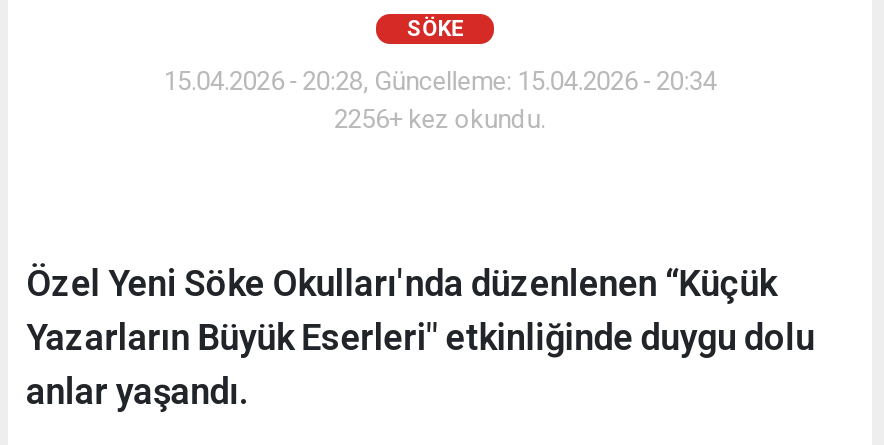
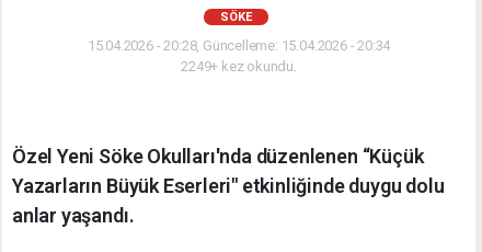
[334,104,546,134] 2256+ kez okundu. -> [181,58,297,74] 2249+ kez okundu.

